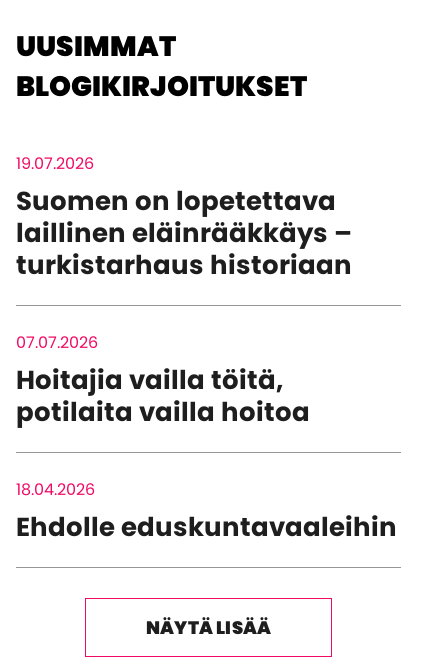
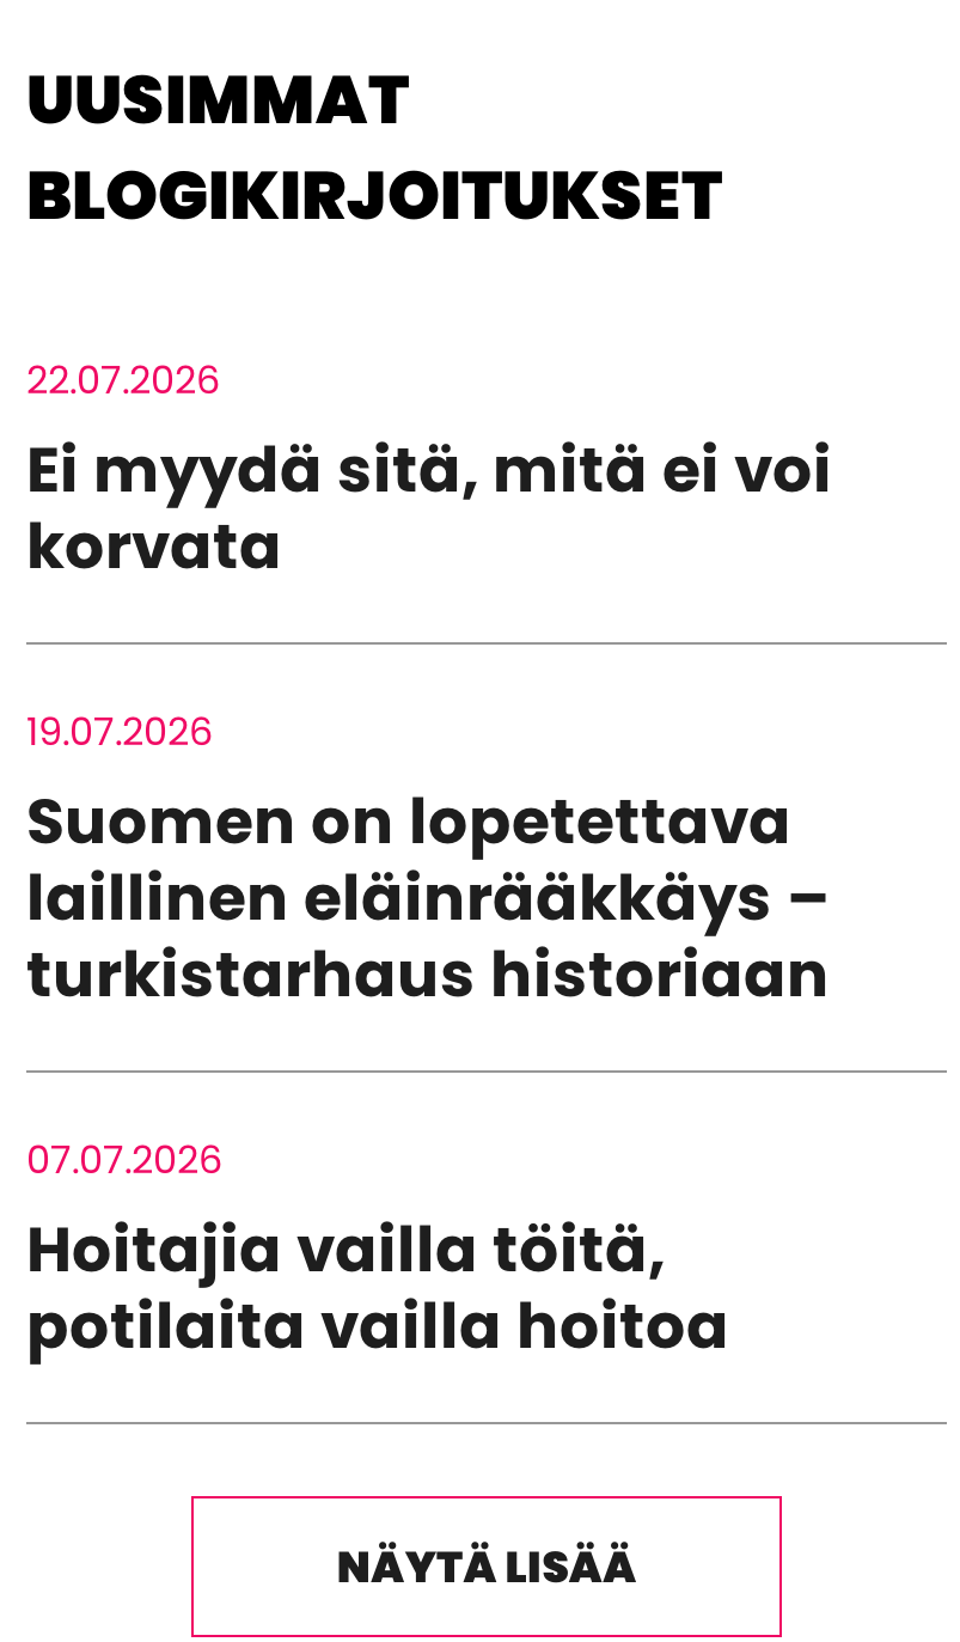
none -> [26,353,832,590] 22.07.2026 | Ei myydä sitä, mitä ei voi | korvata
moved [16,152,352,430] -> [26,704,830,1369]: 19.07.2026 | Suomen on lopetettava | laillinen eläinrääkkäys – | turkistarhaus historiaan | 07.07.2026 | Hoitajia vailla töitä, | potilaita vailla hoitoa
[16,478,397,545] 18.04.2026 | Ehdolle eduskuntavaaleihin -> none

